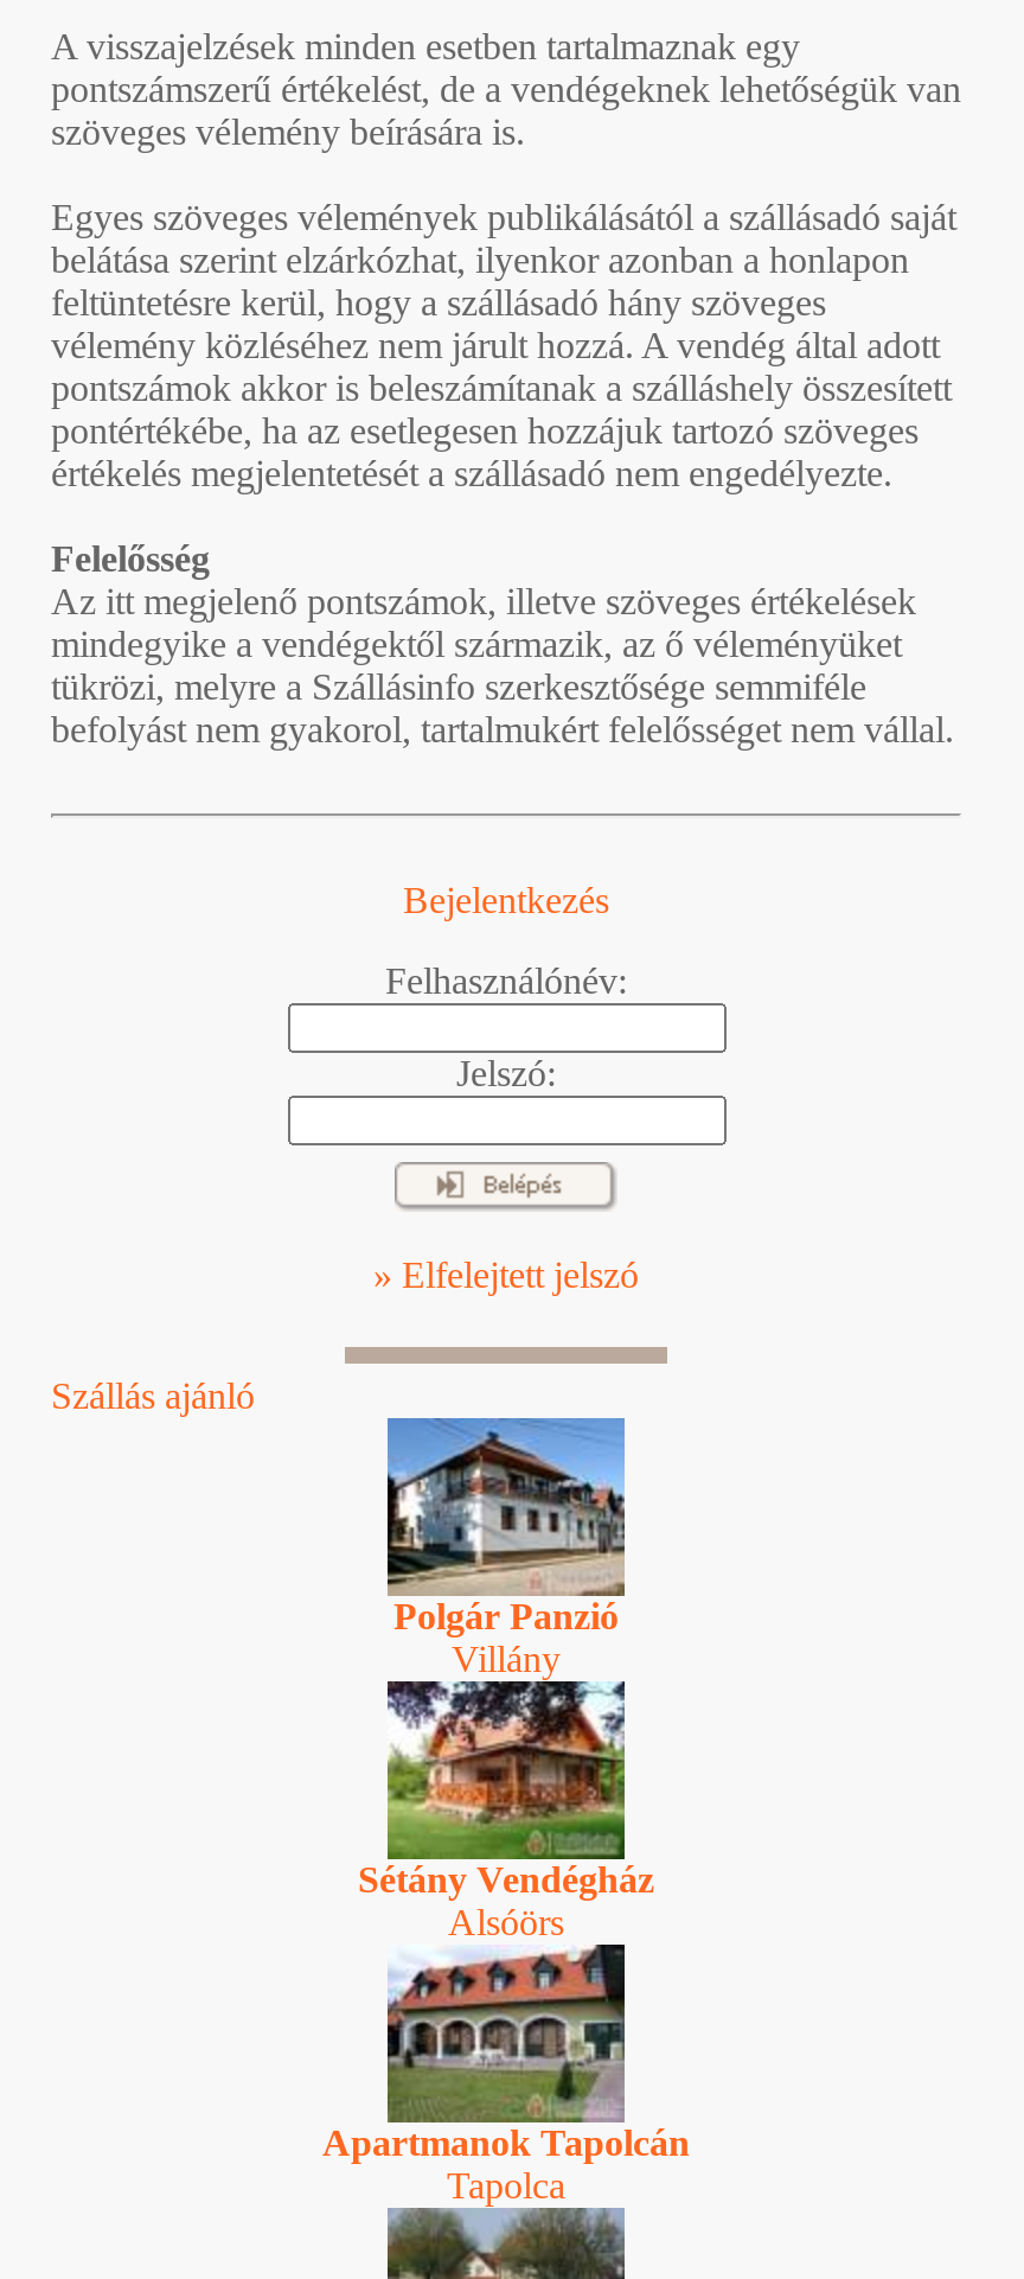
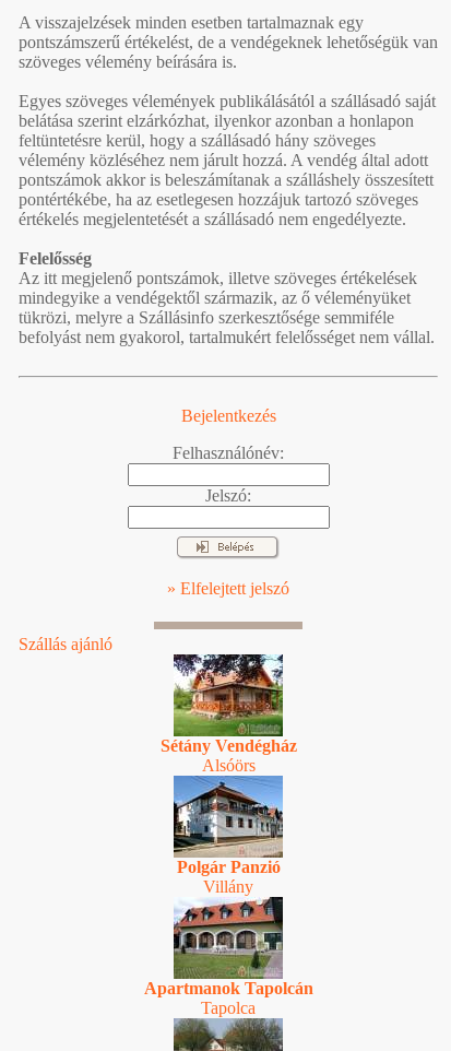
moved [385,1416,627,1678] -> [173,775,284,895]: [image] | Polgár Panzió | Villány
moved [358,1677,654,1941] -> [160,652,296,774]: [image] | Sétány Vendégház | Alsóörs

